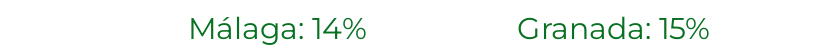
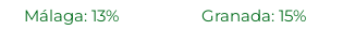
[188,9,366,47] Málaga: 14% -> [23,6,118,26] Málaga: 13%

